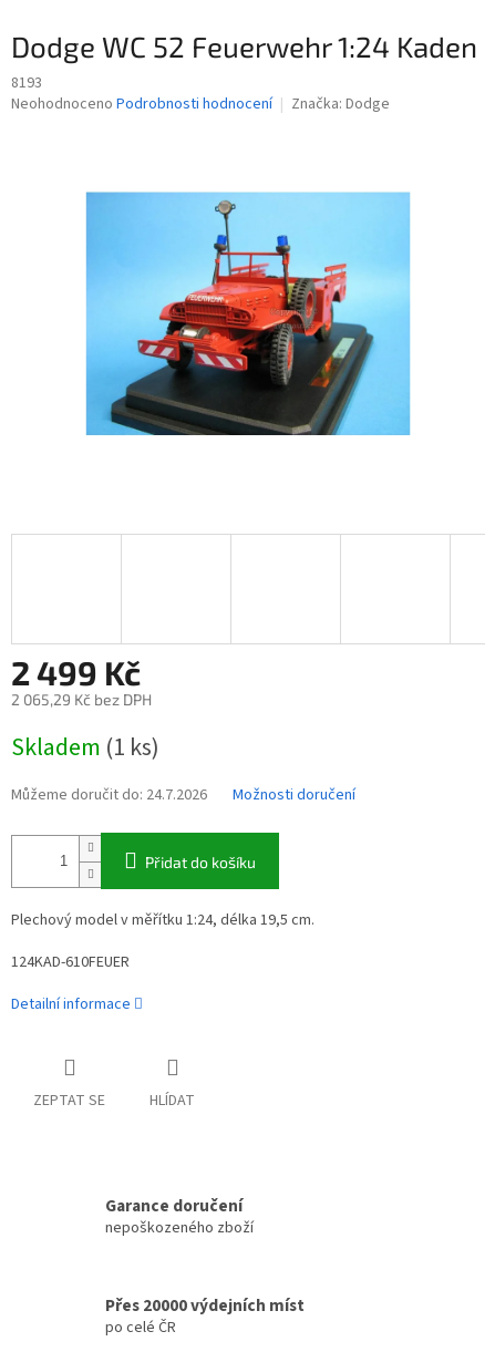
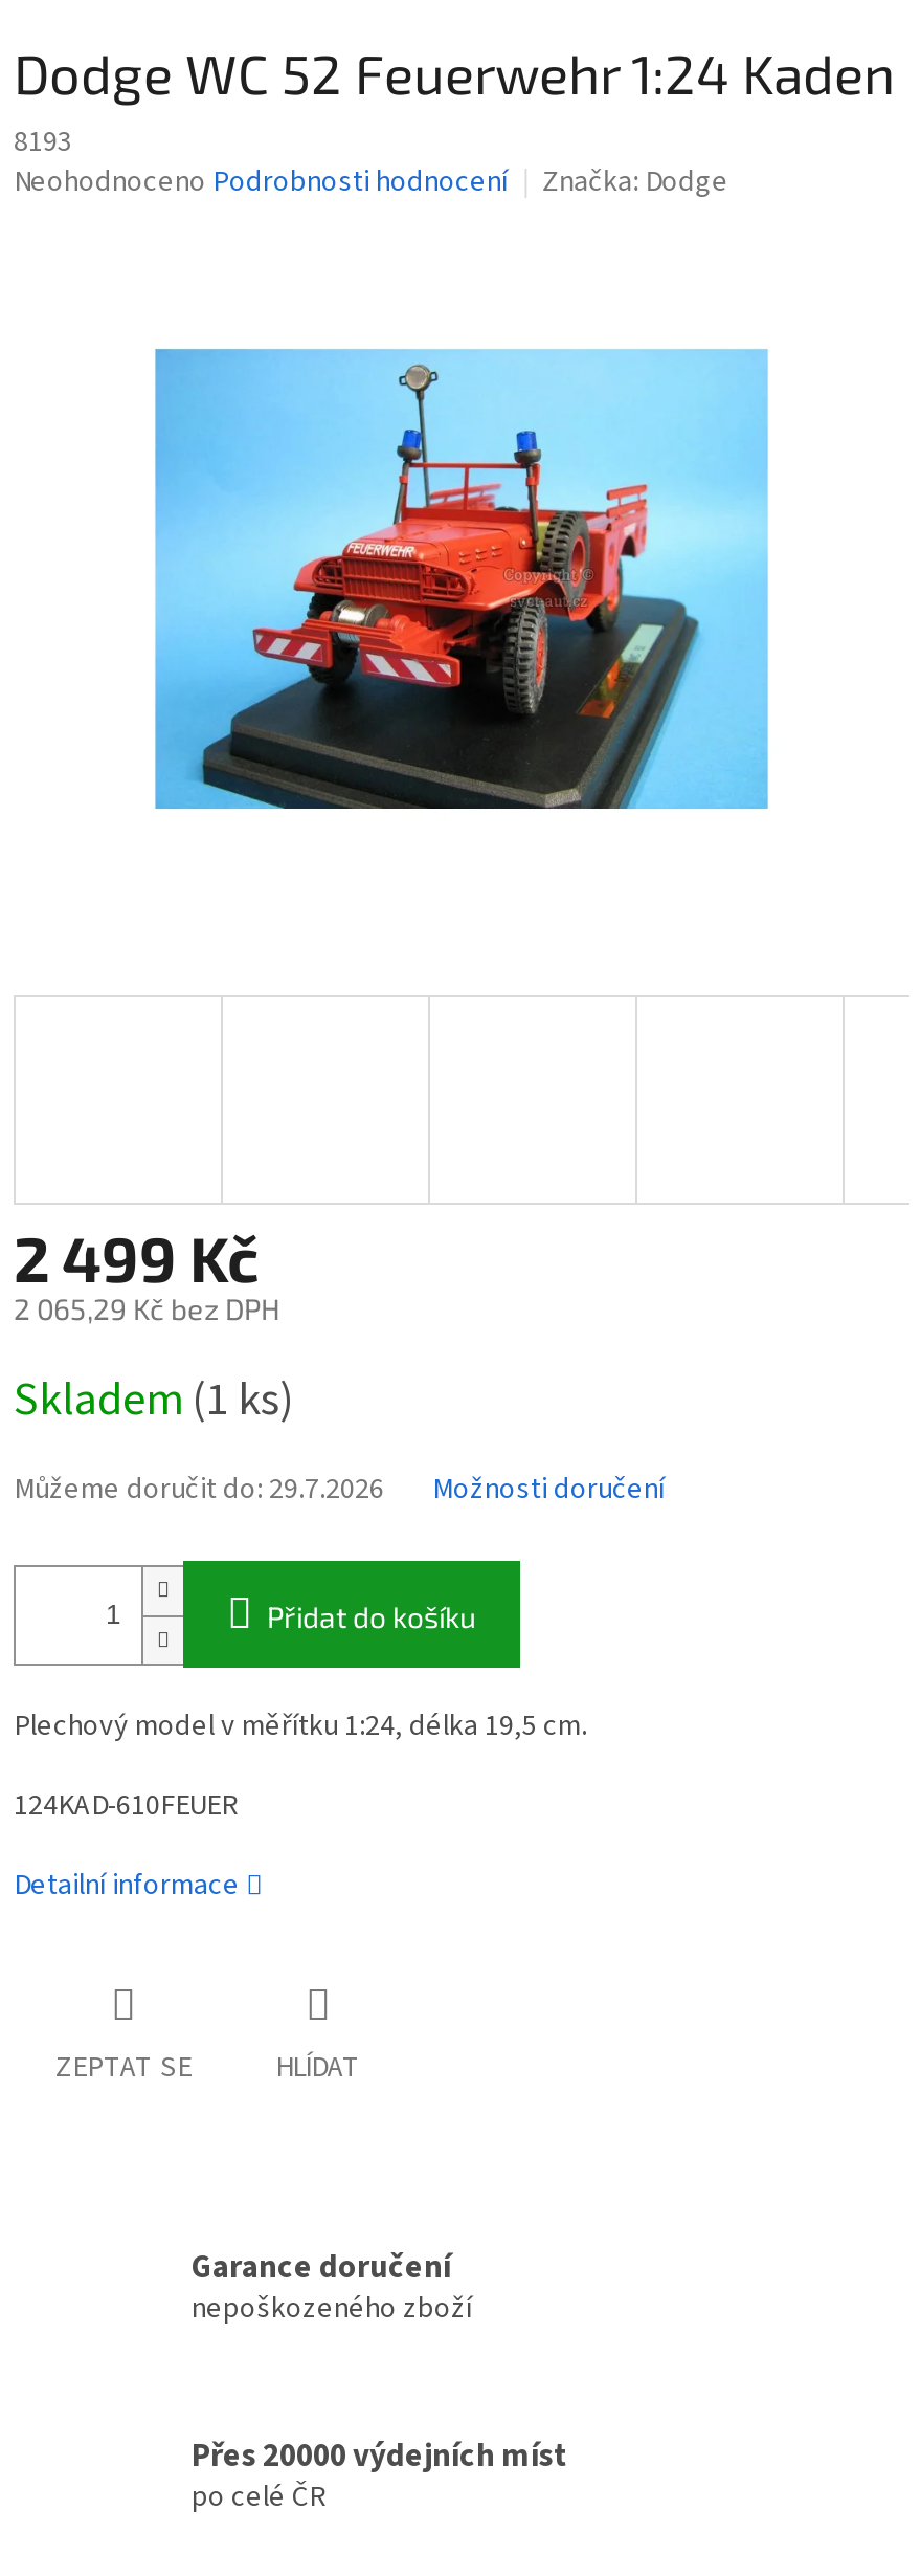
[11,784,207,807] Můžeme doručit do: 24.7.2026 -> [14,1470,384,1511] Můžeme doručit do: 29.7.2026

